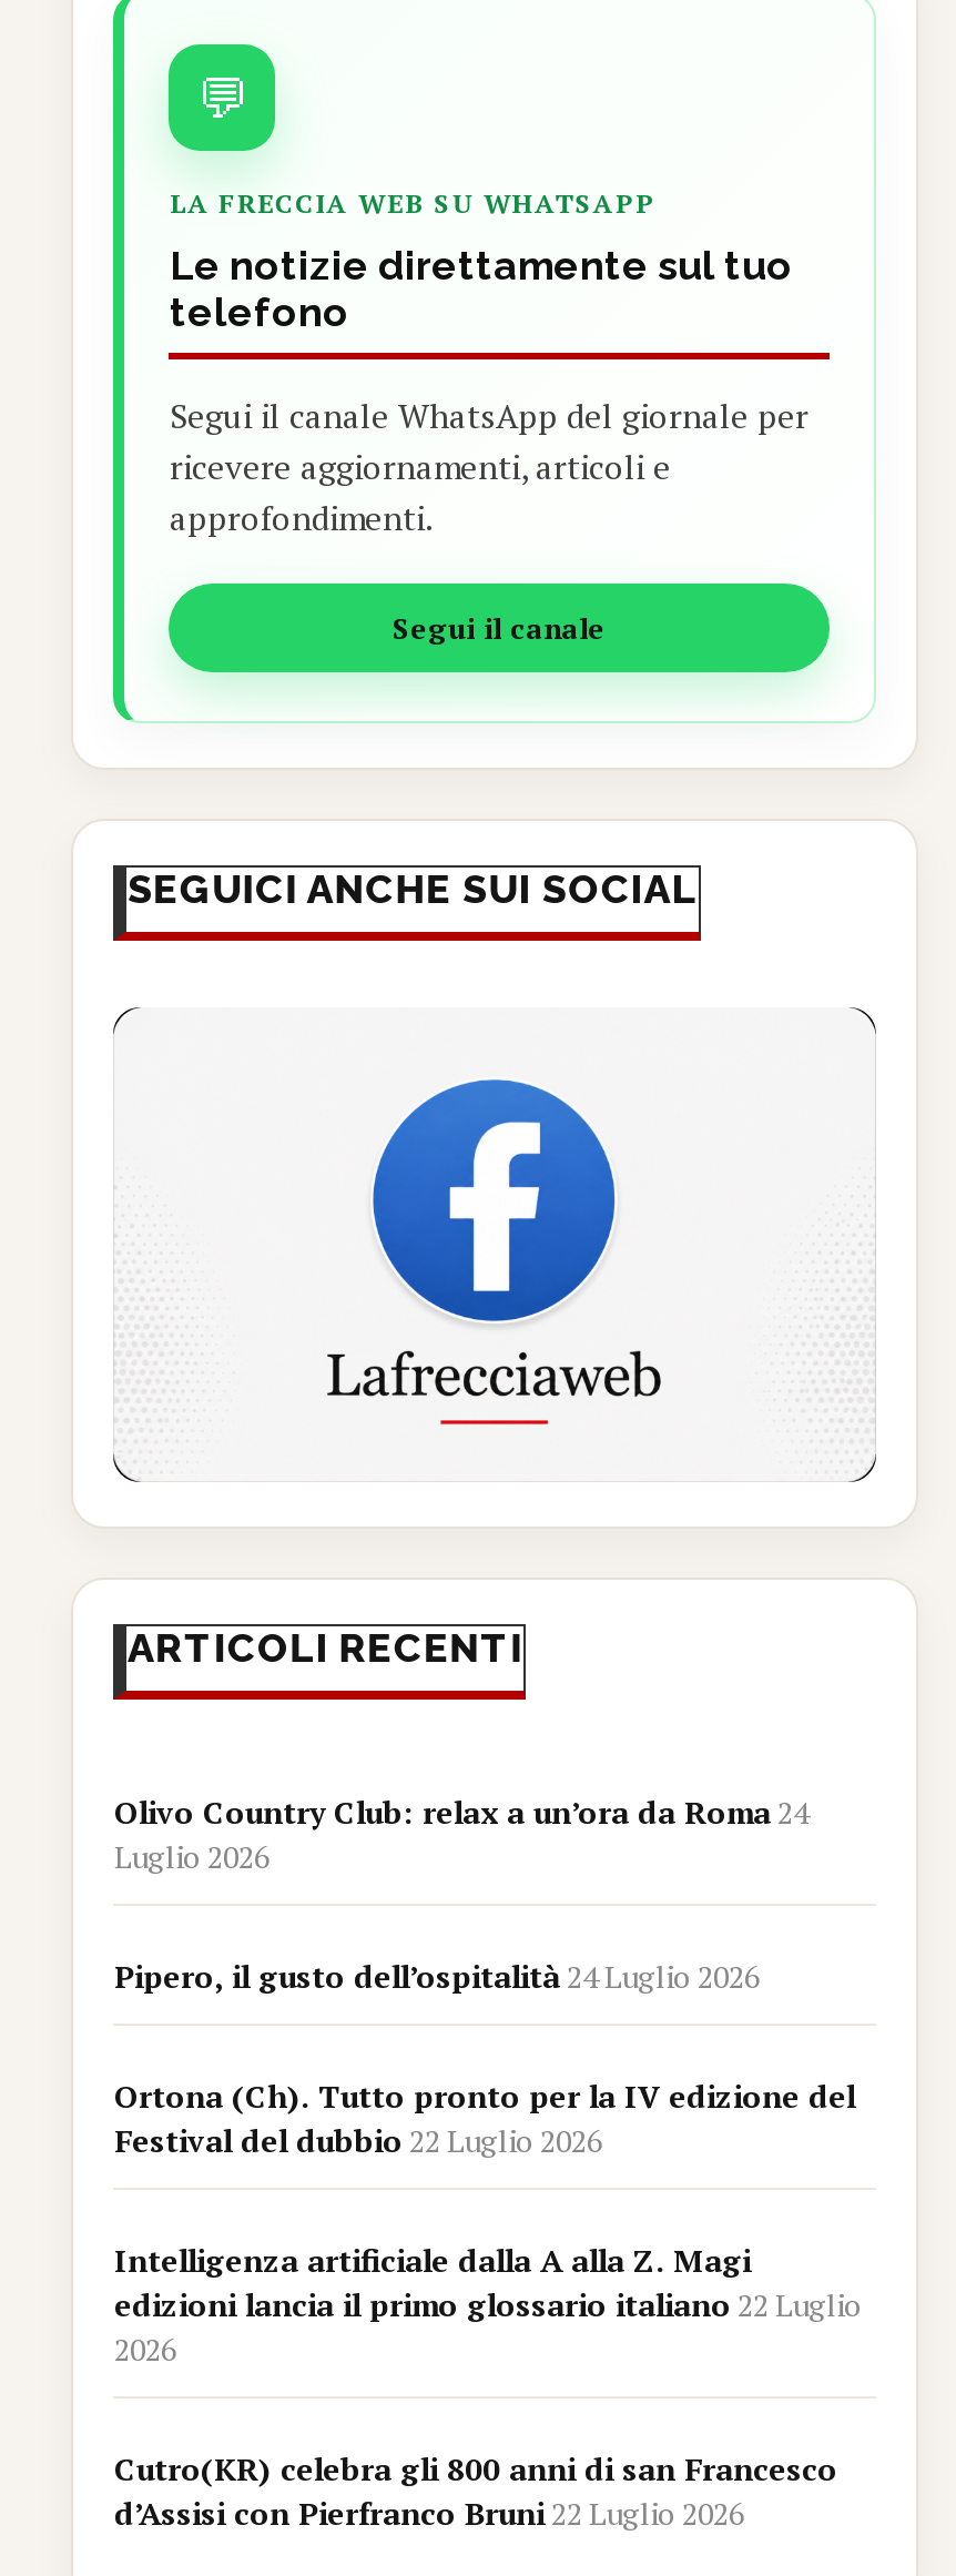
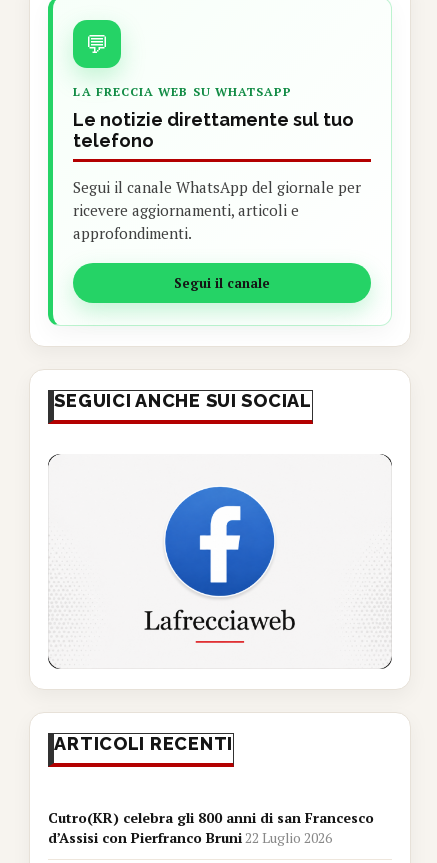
[114,1791,862,2371] Olivo Country Club: relax a un’ora da Roma 24 | Luglio 2026 | Pipero, il gusto dell’ospitalità 24 Luglio 2026 | Ortona (Ch). Tutto pronto per la IV edizione del | Festival del dubbio 22 Luglio 2026 | Intelligenza artificiale dalla A alla Z. Magi | edizioni lancia il primo glossario italiano 22 Luglio | 2026 -> none

